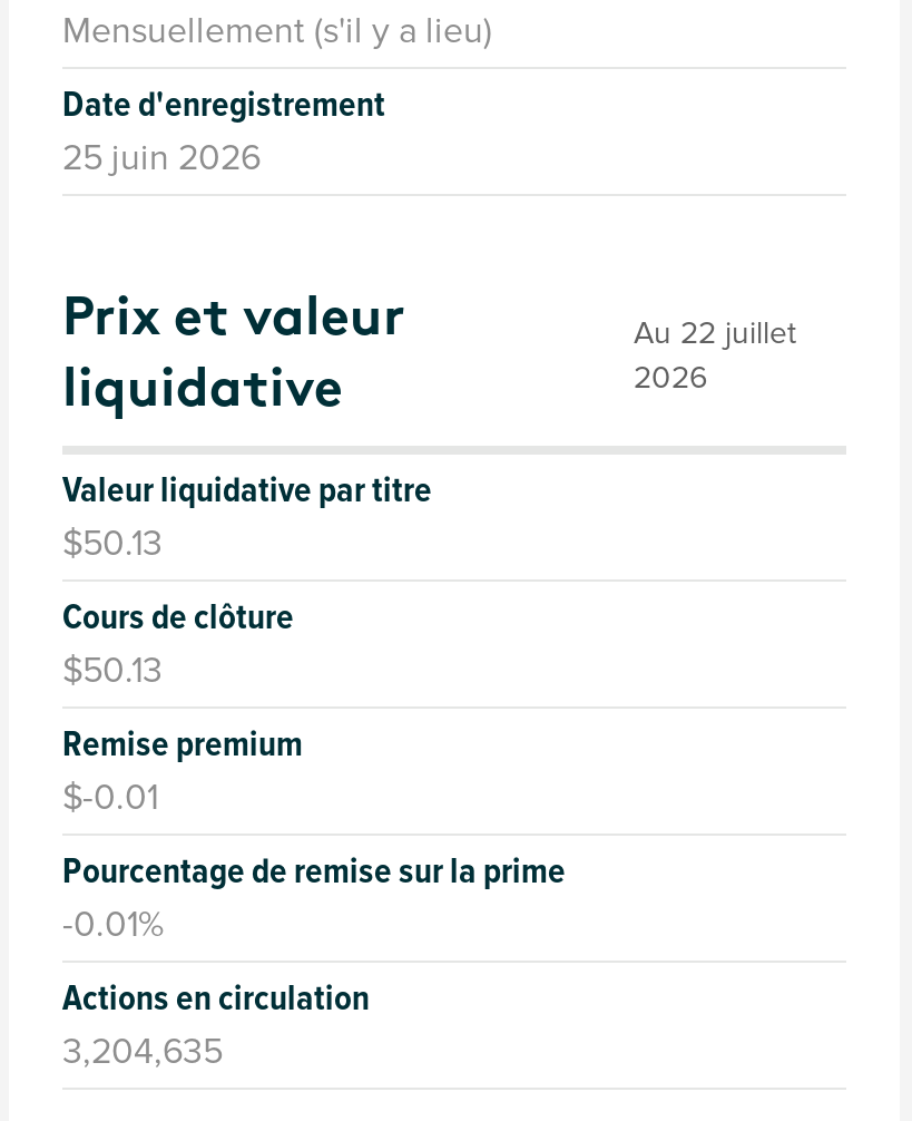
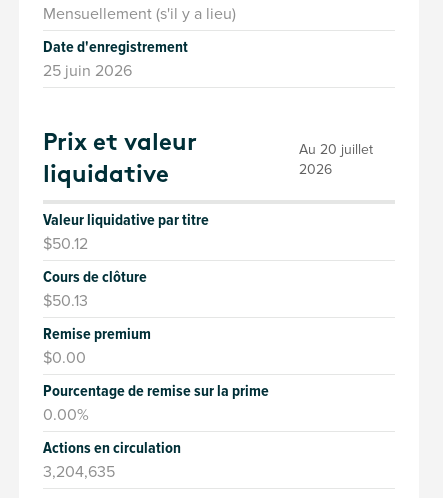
[633,314,796,352] Au 22 juillet -> [299,141,373,158] Au 20 juillet
[62,521,163,566] $50.13 -> [43,234,88,254] $50.12
[62,776,158,820] $-0.01 -> [43,348,86,368] $0.00
[62,903,165,947] -0.01% -> [43,405,89,425] 0.00%

